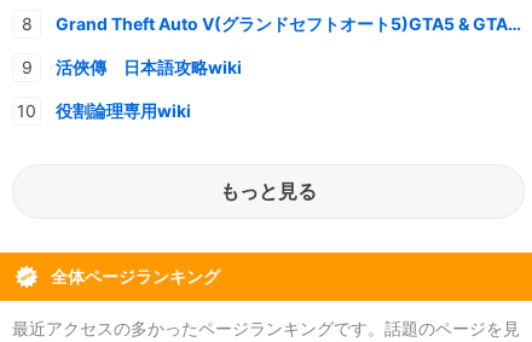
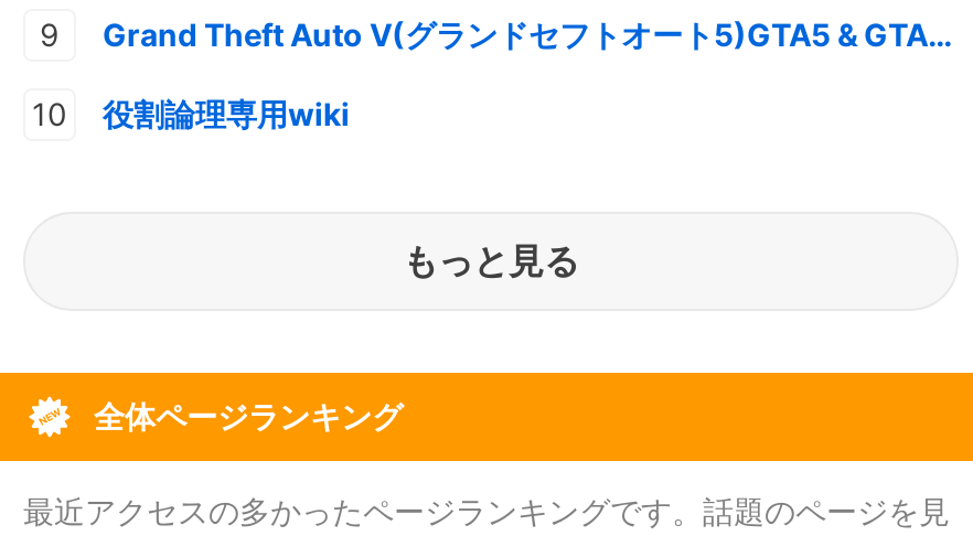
[56,56,242,77] 活俠傳 日本語攻略wiki -> none

